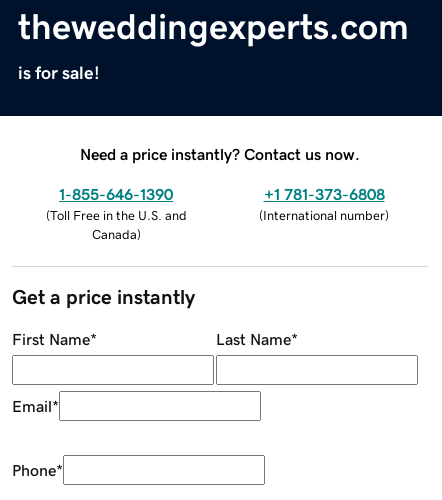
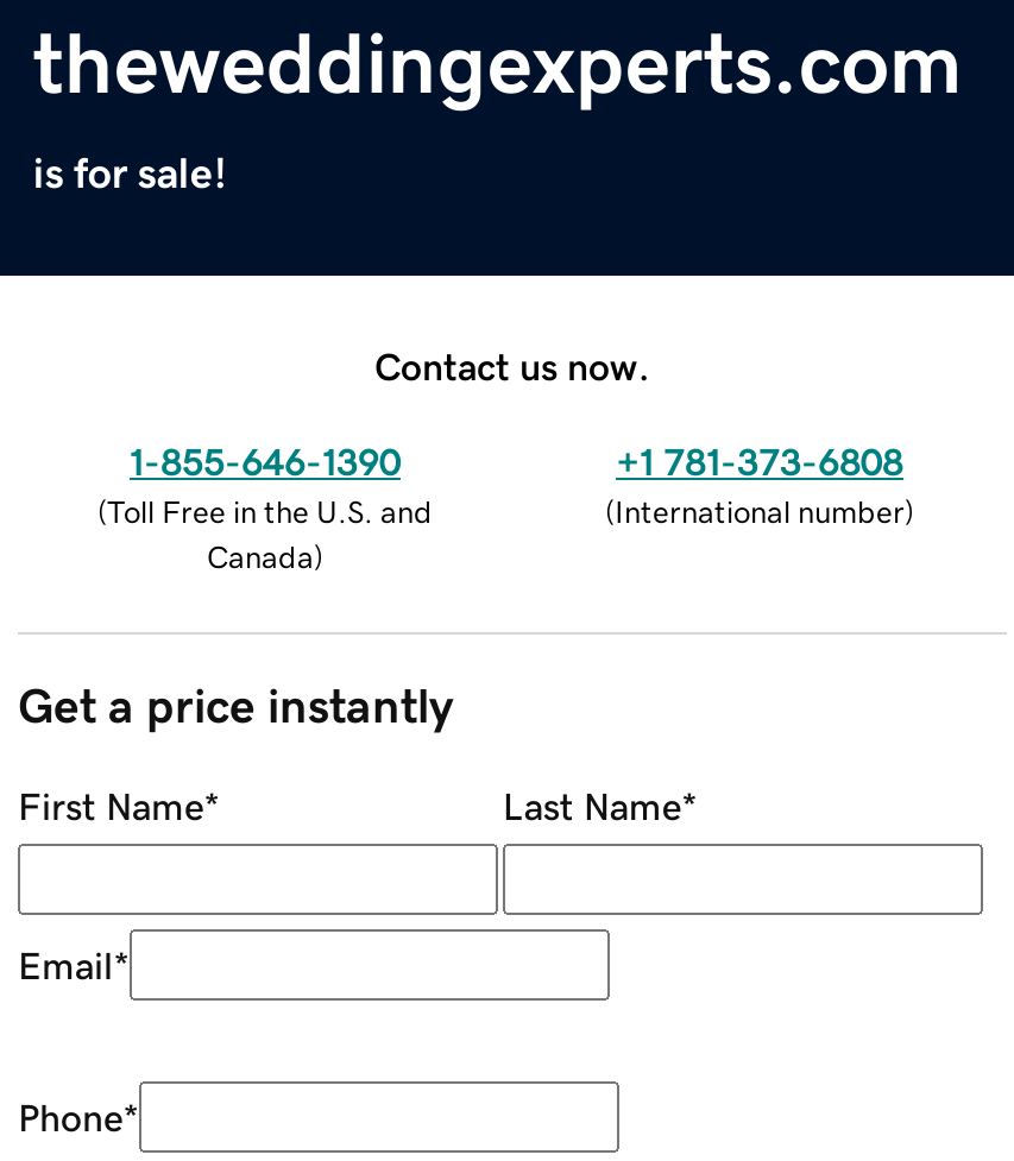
[80,146,360,162] Need a price instantly? Contact us now. -> [374,346,650,384] Contact us now.

